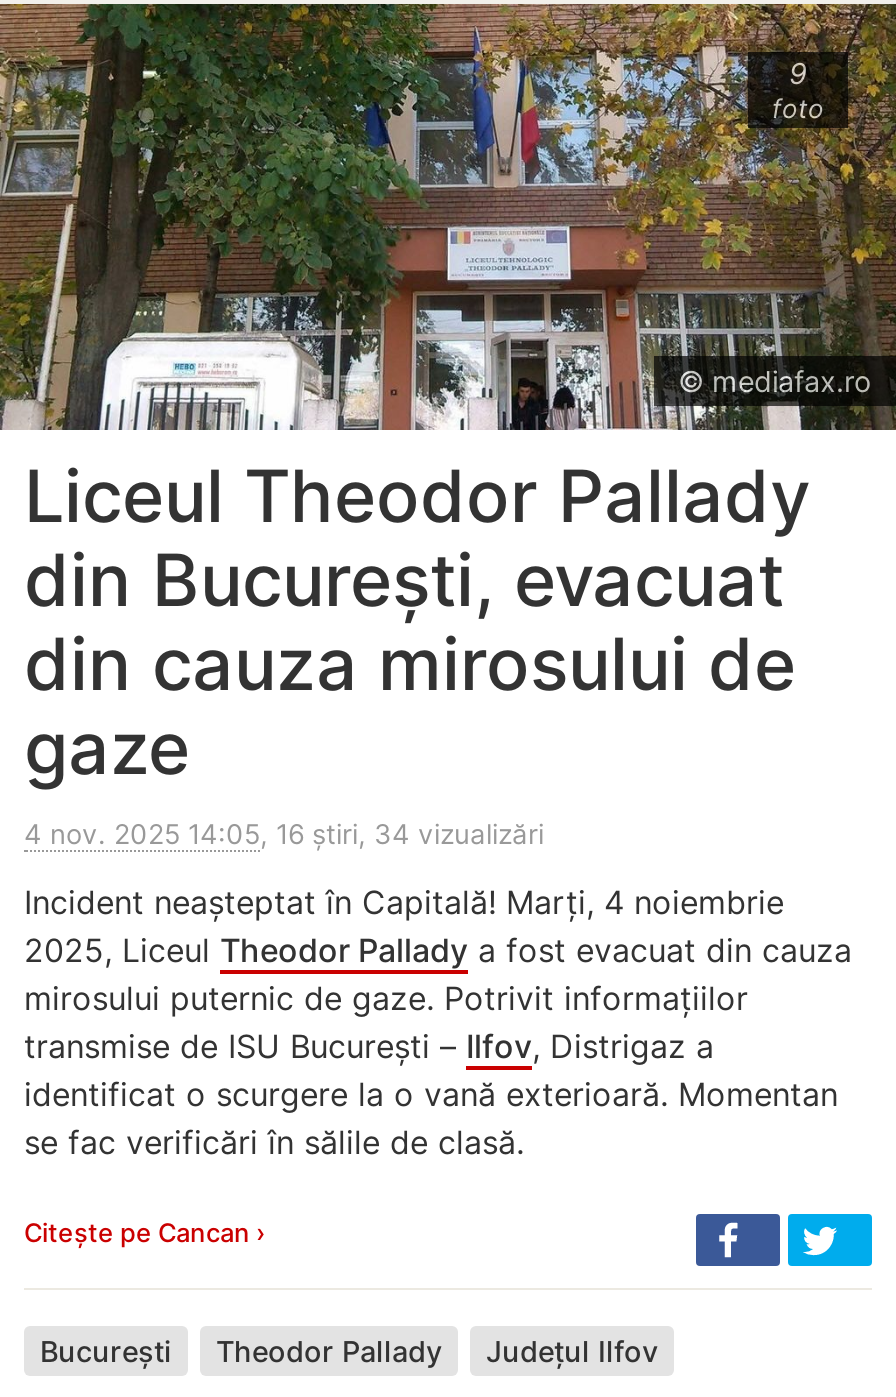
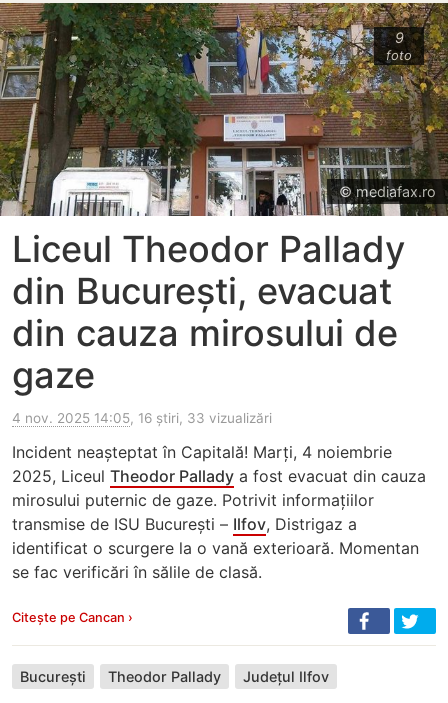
[24,819,544,851] 4 nov. 2025 14:05, 16 știri, 34 vizualizări -> [12,410,272,426] 4 nov. 2025 14:05, 16 știri, 33 vizualizări

